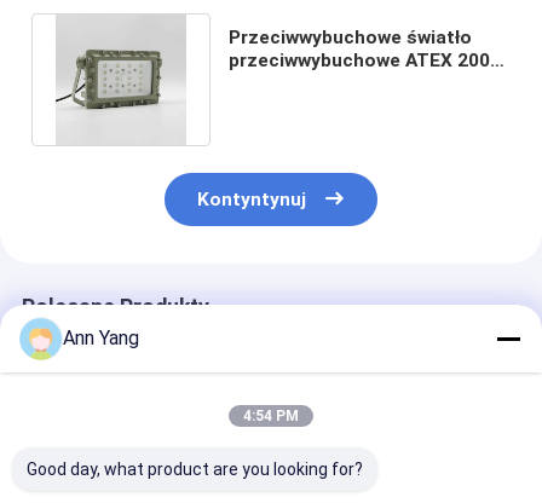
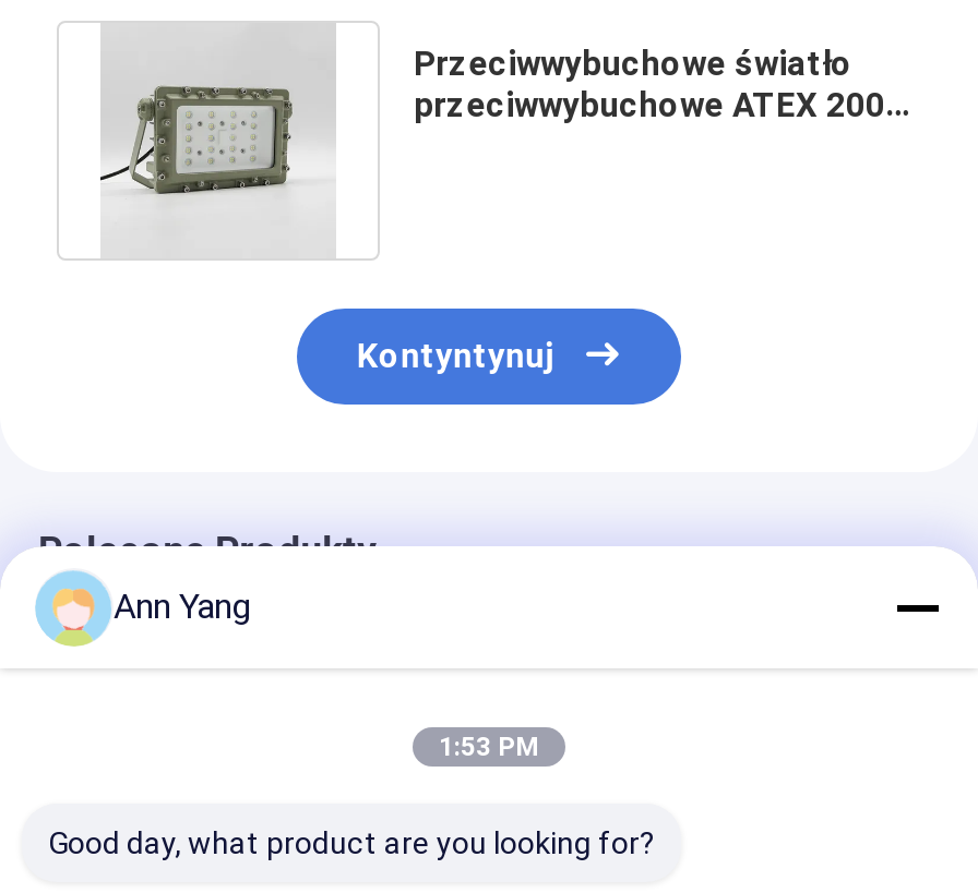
[243,407,299,424] 4:54 PM -> [439,732,539,762] 1:53 PM

